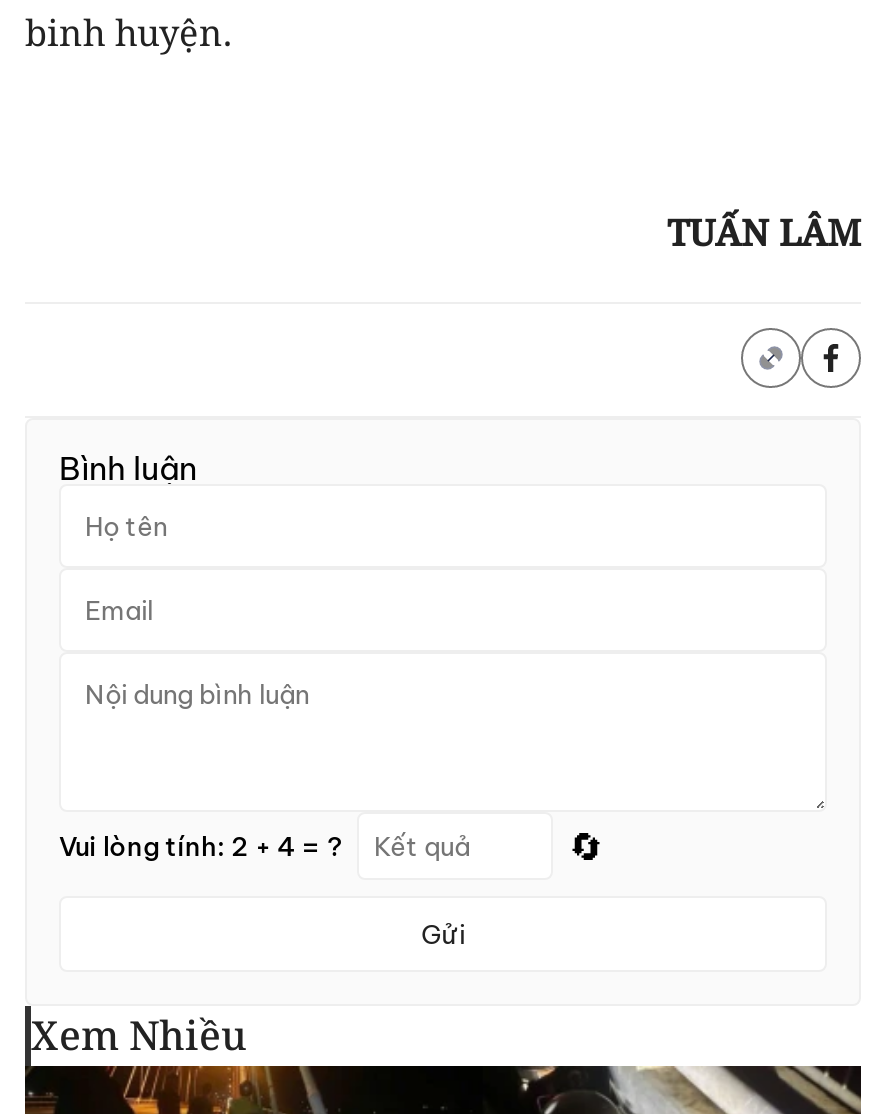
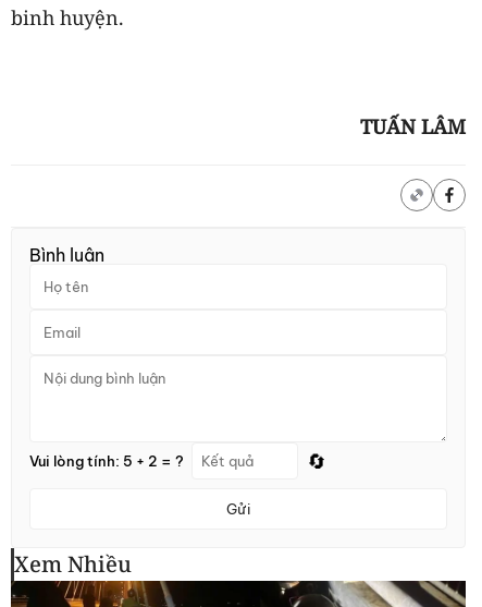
[59,829,343,861] Vui lòng tính: 2 + 4 = ? -> [29,452,184,469] Vui lòng tính: 5 + 2 = ?

